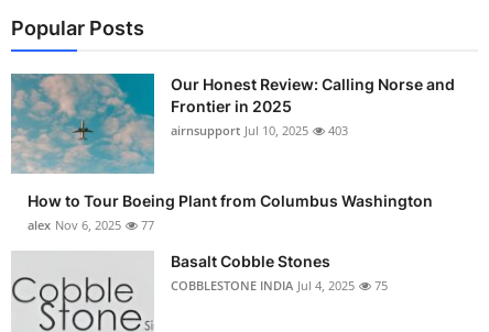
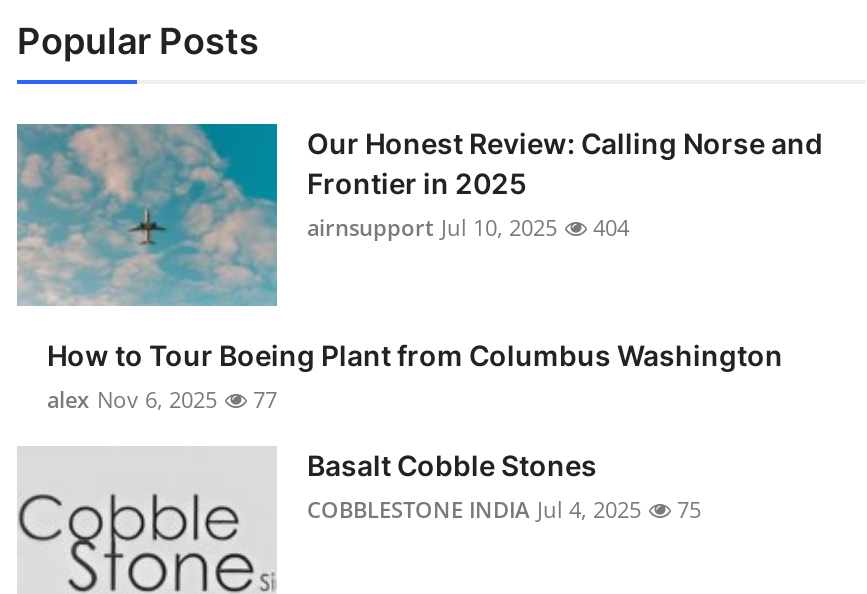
[171,122,348,139] airnsupport Jul 10, 2025 403 -> [307,213,629,243] airnsupport Jul 10, 2025 404

